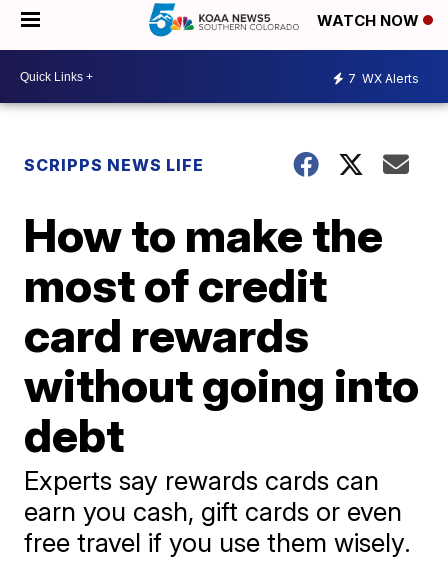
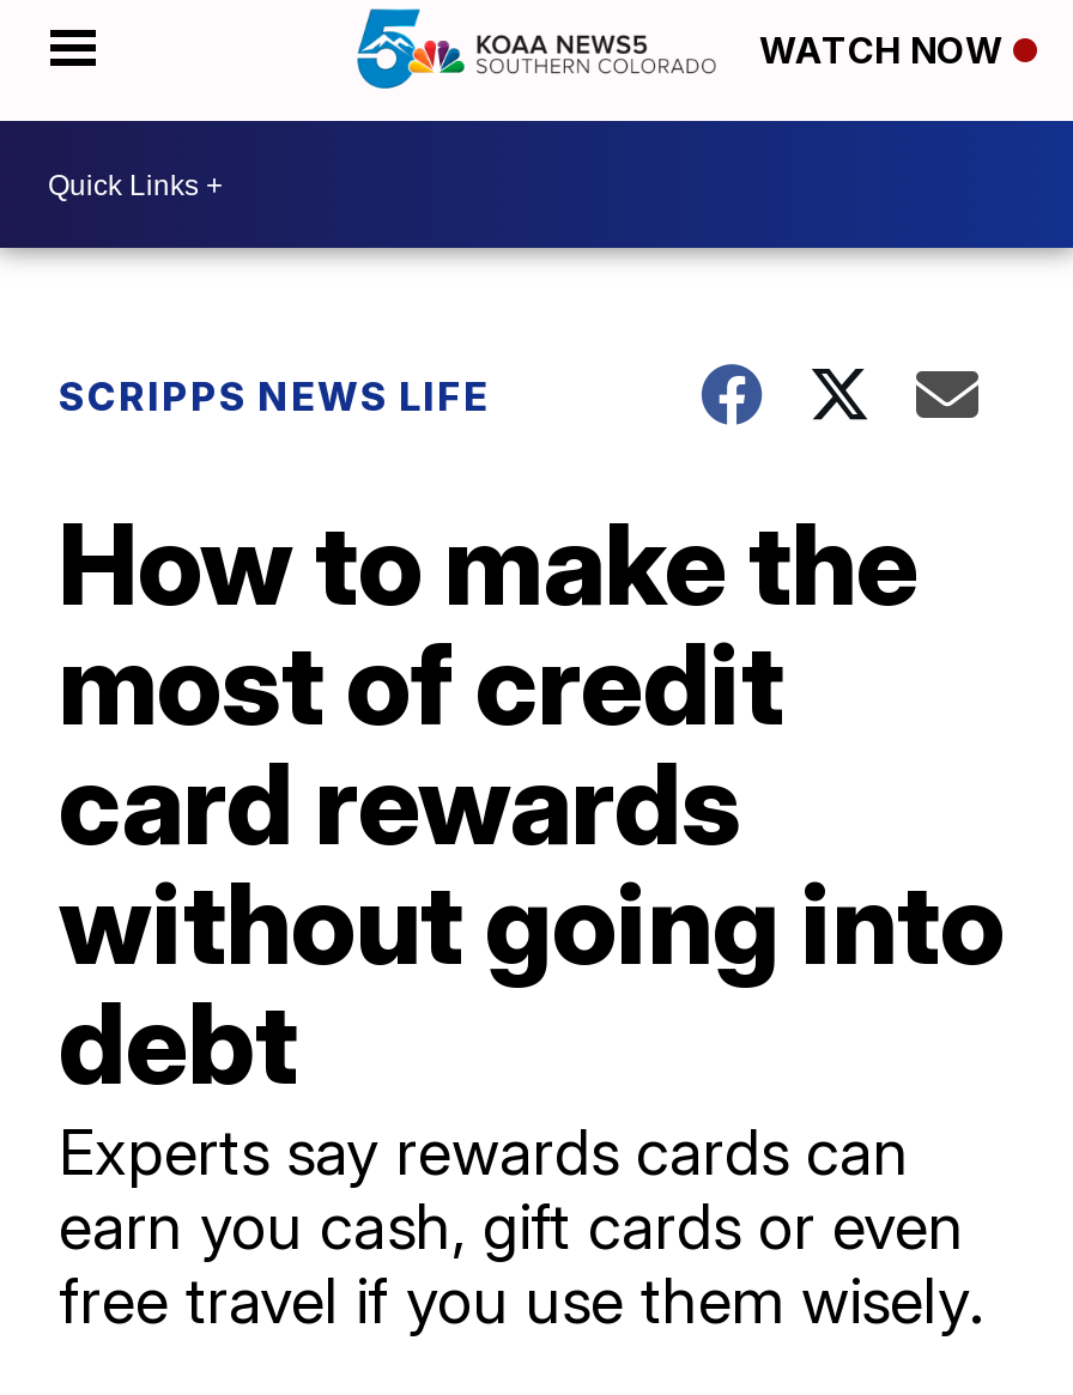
[348,70,419,85] 7 WX Alerts -> none

